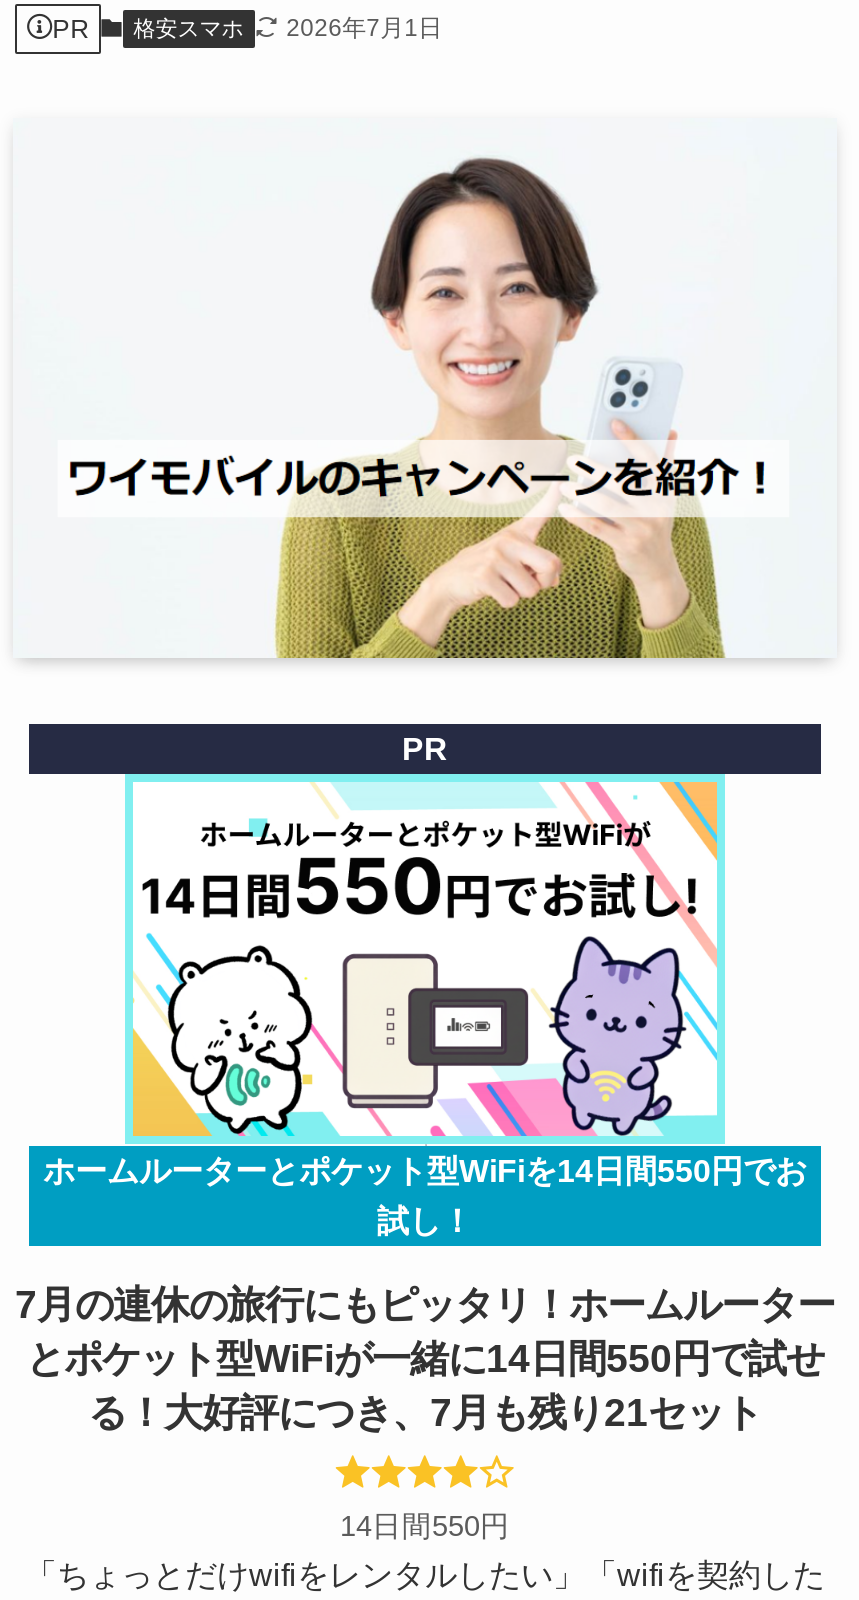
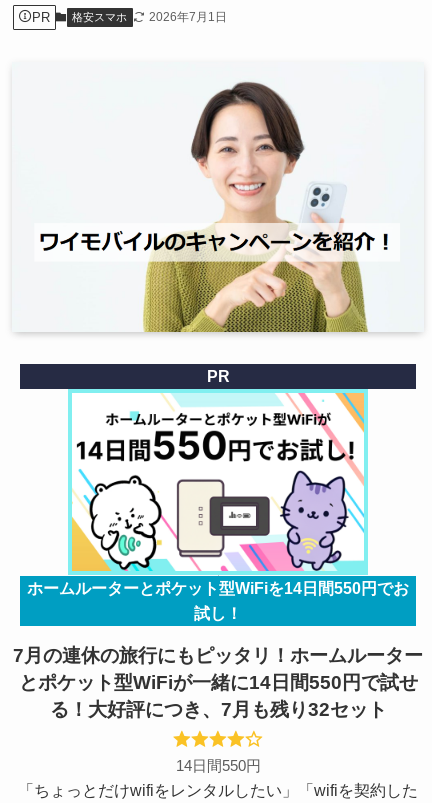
[88,1390,762,1434] る！大好評につき、7月も残り21セット -> [49,698,386,720] る！大好評につき、7月も残り32セット

